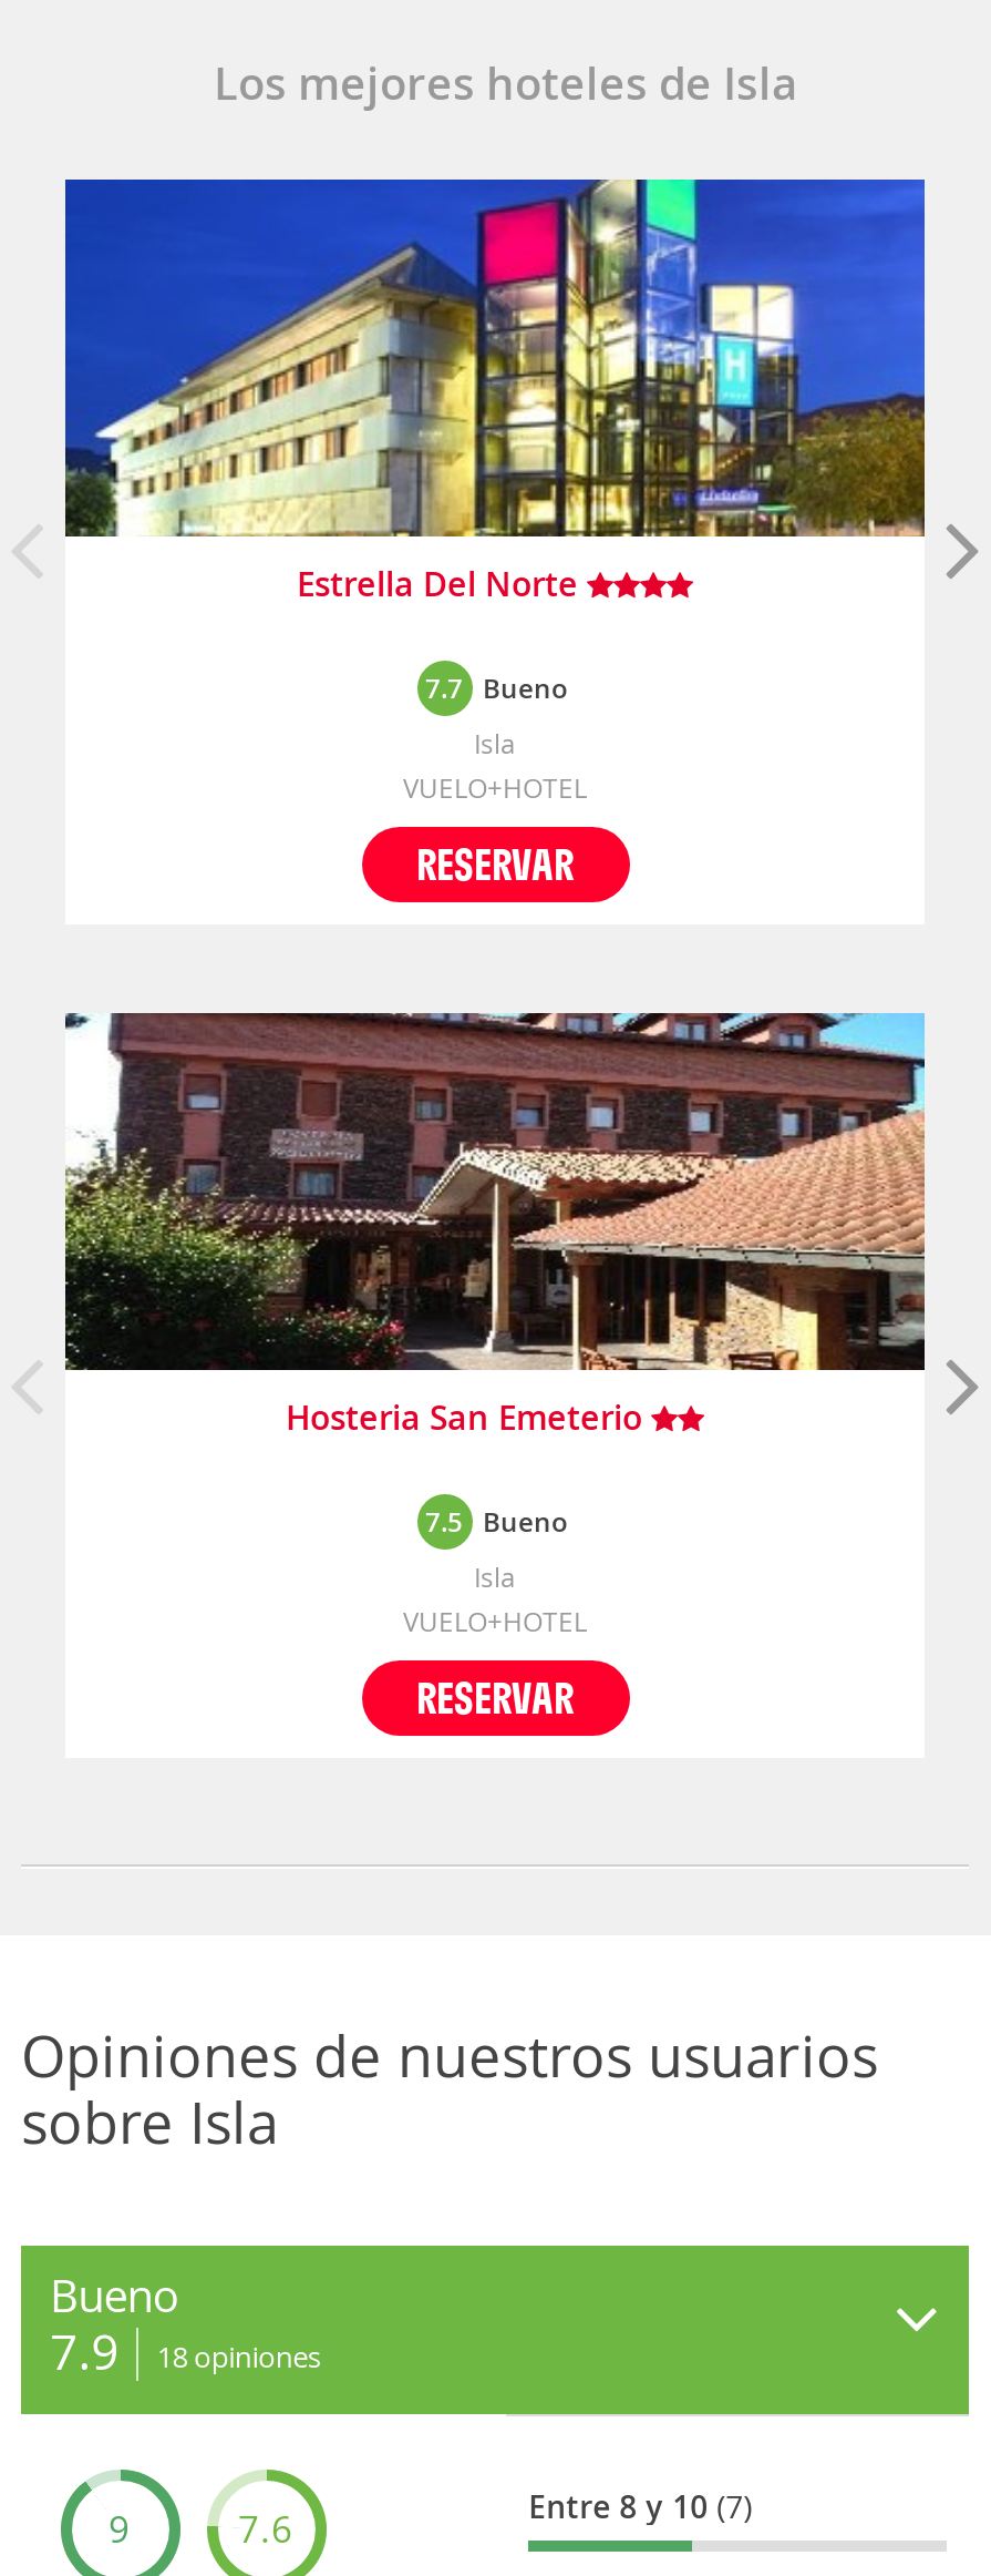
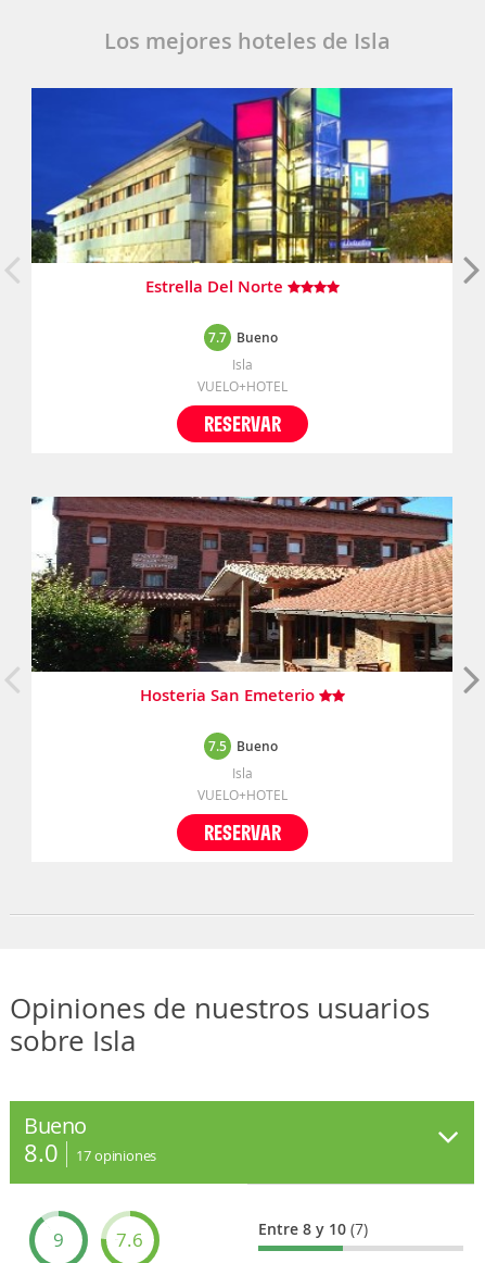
[50,2319,119,2384] 7.9 -> [24,1137,58,1169] 8.0
[157,2337,320,2377] 18 opiniones -> [76,1146,156,1165] 17 opiniones

